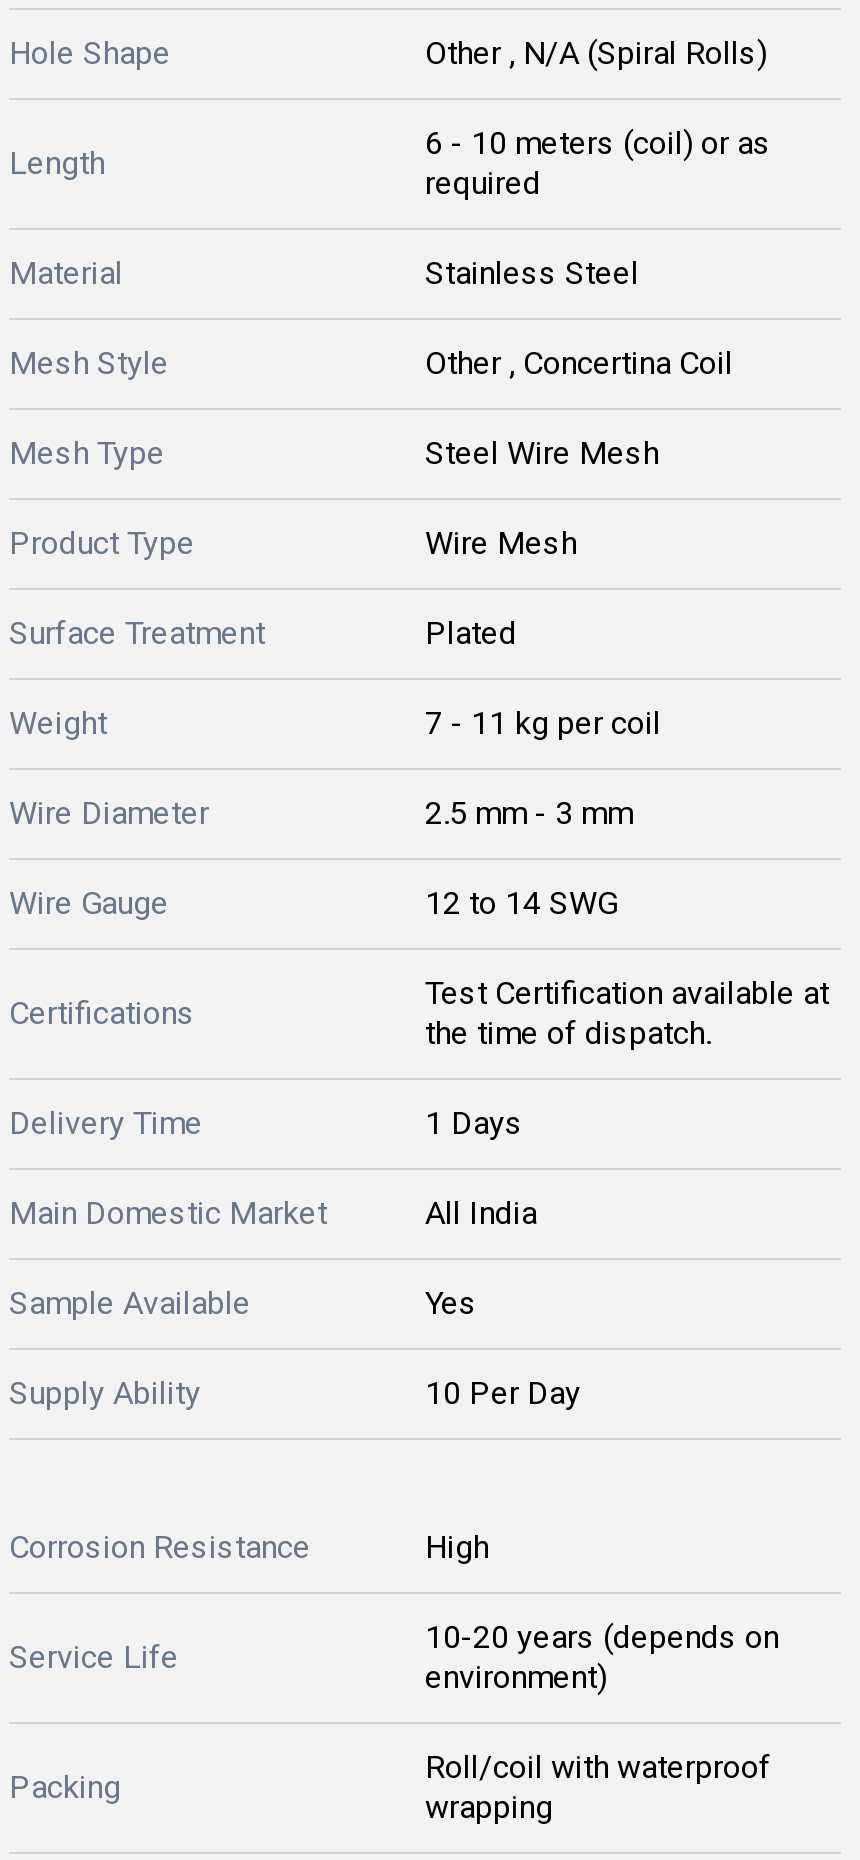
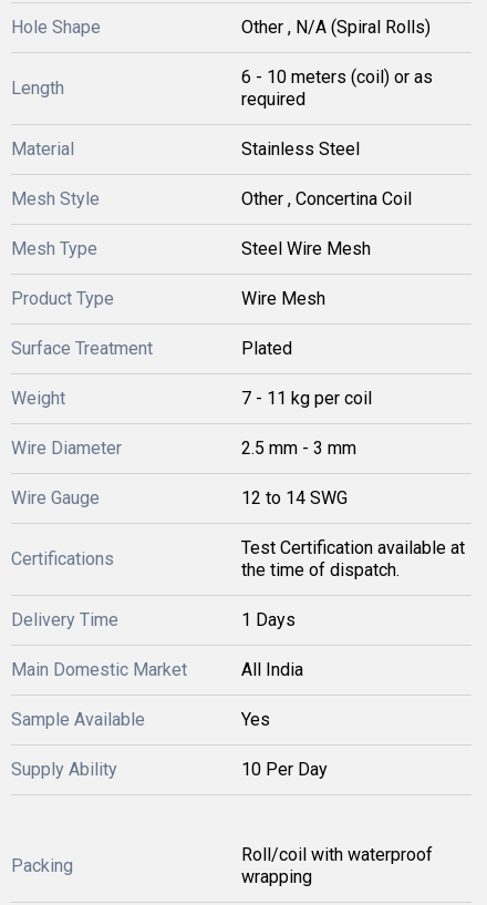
[9,1528,489,1676] Corrosion Resistance | High | Service Life -> none
[425,1618,779,1696] 10-20 years (depends on | environment) -> none

